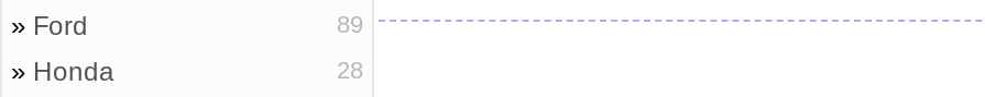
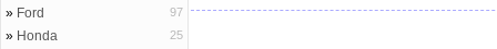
[337,11,363,37] 89 -> [170,5,183,19] 97
[337,57,363,83] 28 -> [170,28,183,41] 25

